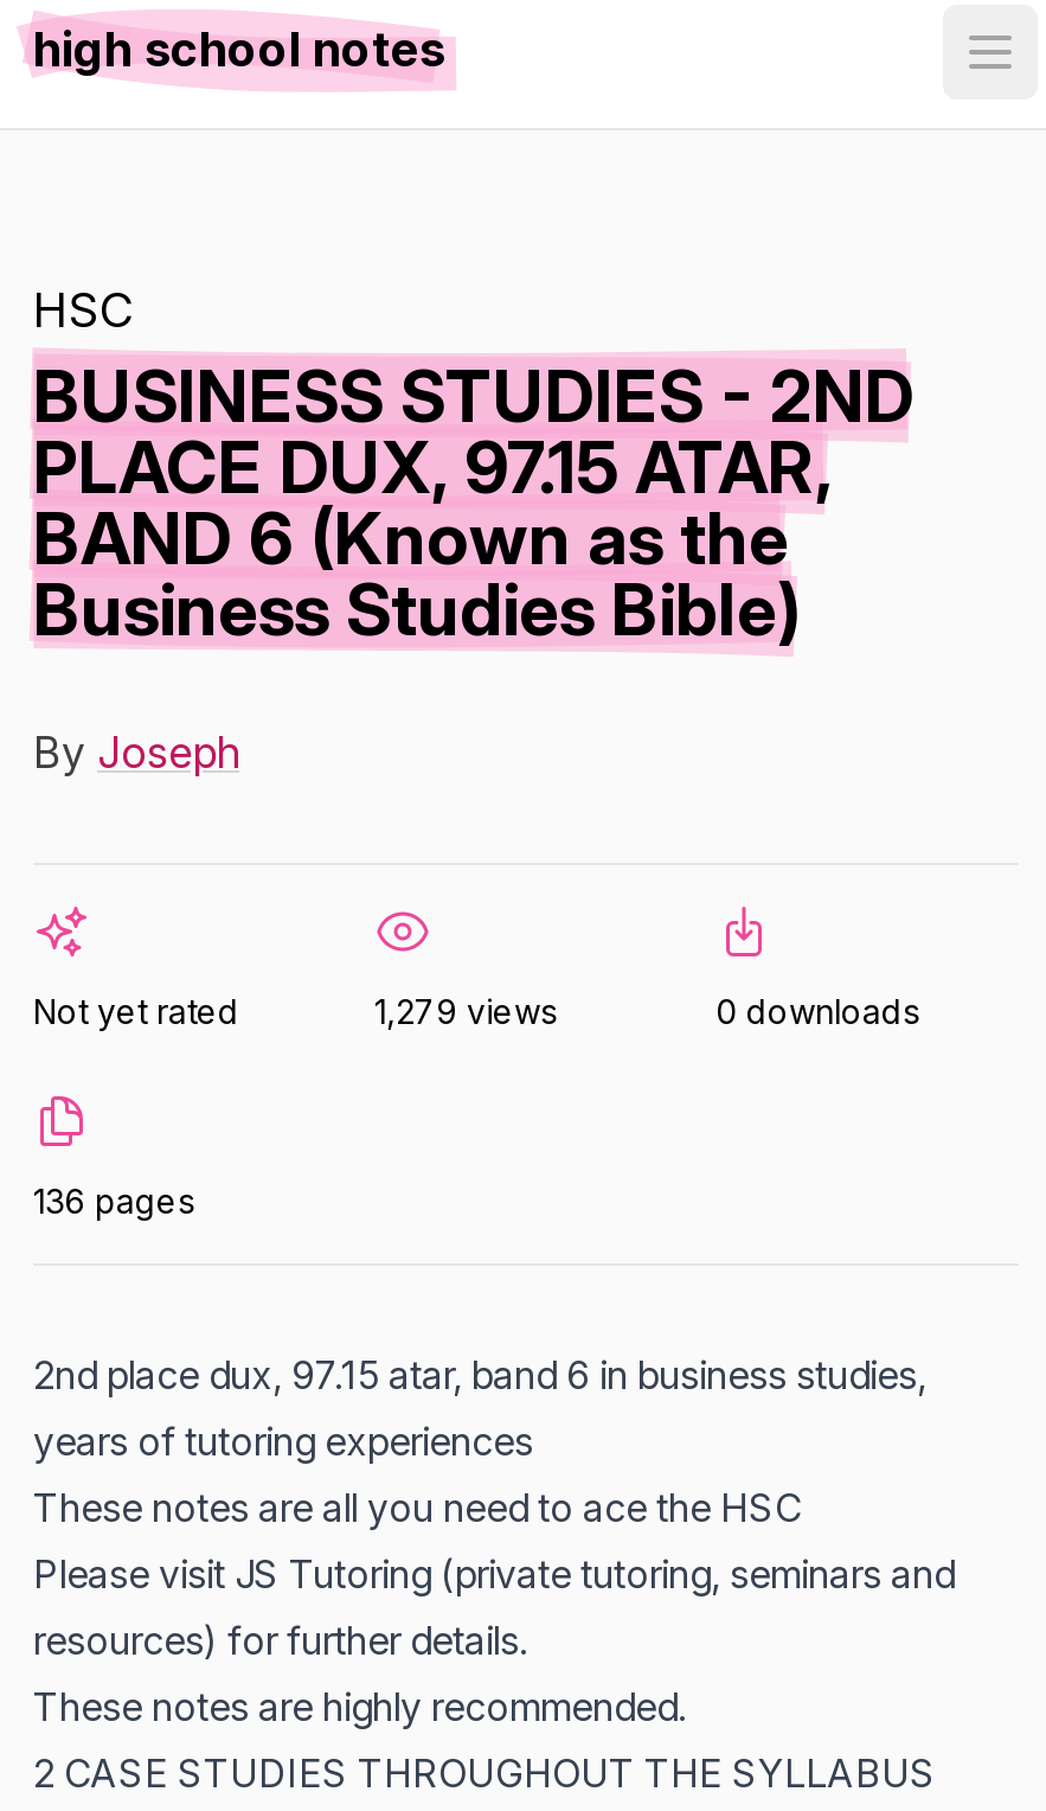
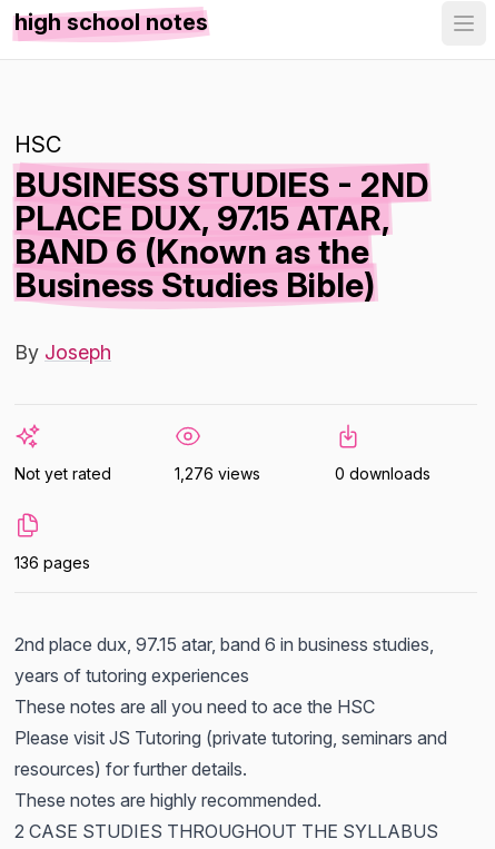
[374,991,557,1031] 1,279 views -> [175,464,260,483] 1,276 views

